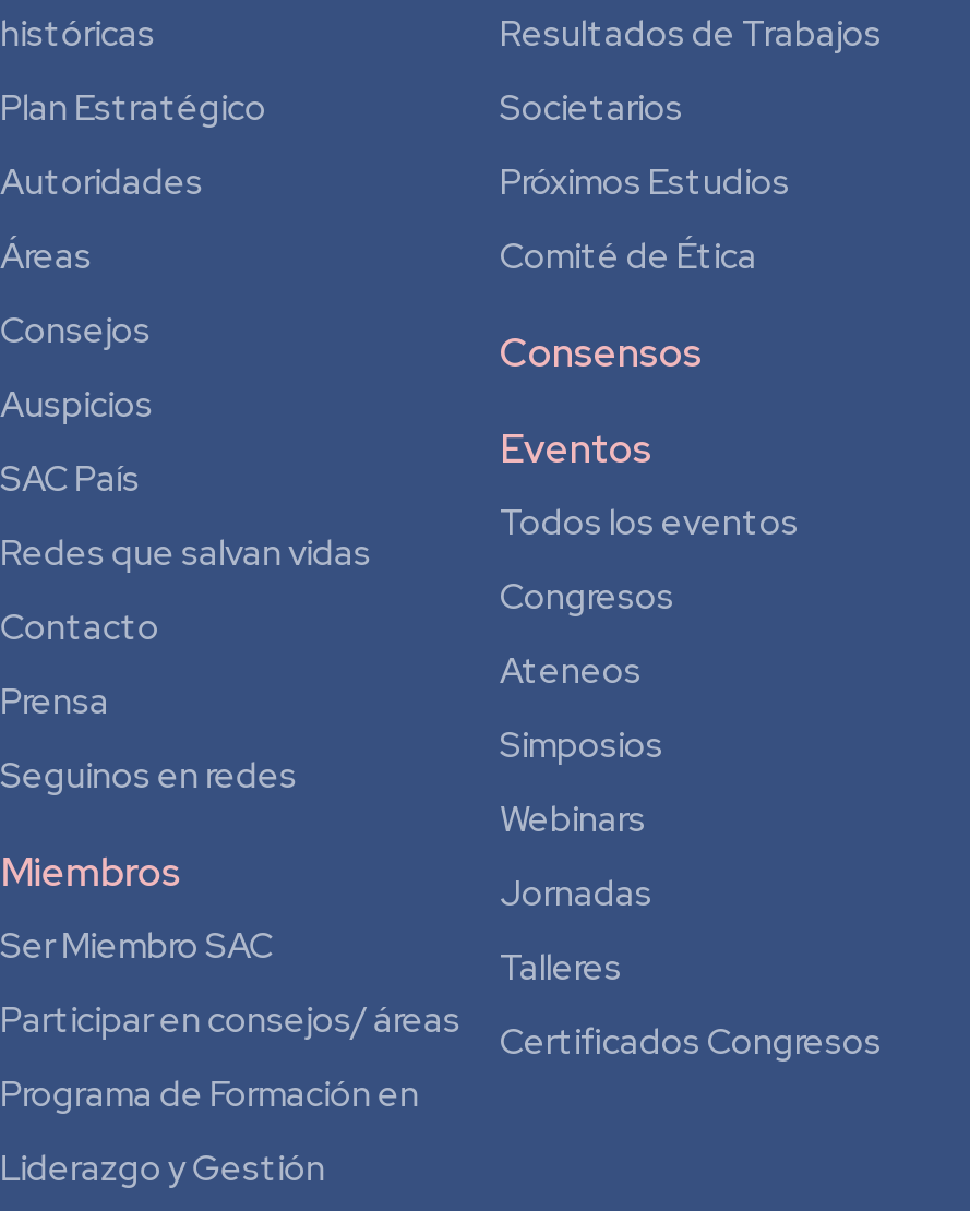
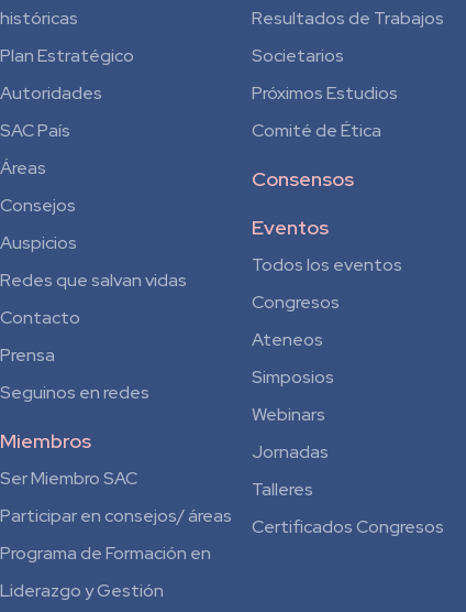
moved [0,234,153,428] -> [0,157,77,254]: Áreas | Consejos | Auspicios
moved [0,456,140,502] -> [0,119,70,142]: SAC País

